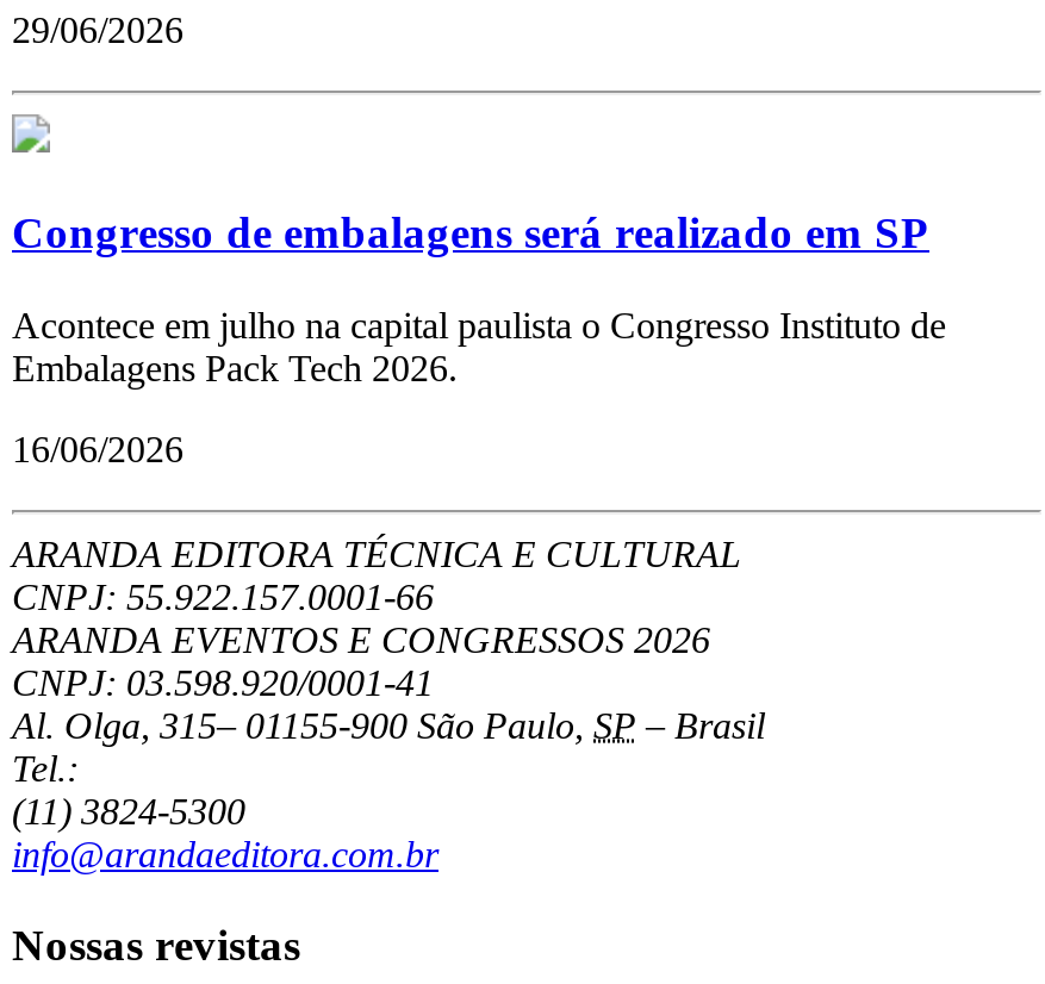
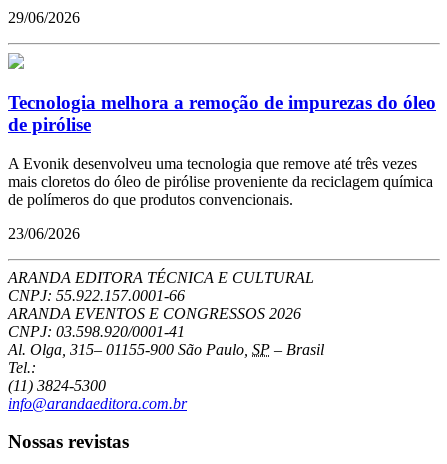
[12,207,929,257] Congresso de embalagens será realizado em SP -> [8,92,436,135] Tecnologia melhora a remoção de impurezas do óleo | de pirólise
[12,304,946,388] Acontece em julho na capital paulista o Congresso Instituto de | Embalagens Pack Tech 2026. -> [8,155,433,208] A Evonik desenvolveu uma tecnologia que remove até três vezes | mais cloretos do óleo de pirólise proveniente da reciclagem química | de polímeros do que produtos convencionais.
[12,428,184,469] 16/06/2026 -> [8,225,80,242] 23/06/2026

